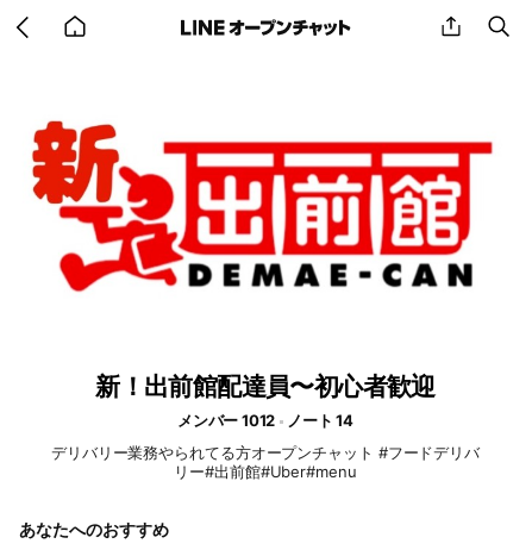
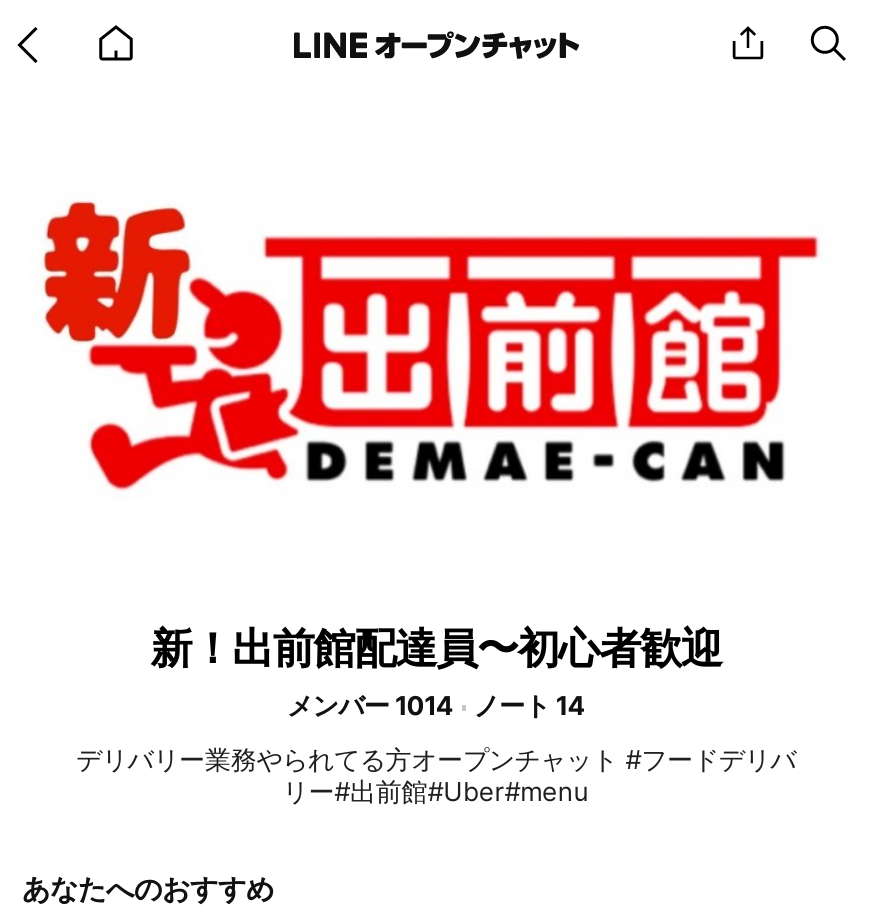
[177,411,353,430] メンバー 1012 ノート 14 -> [287,689,585,721] メンバー 1014 ノート 14

